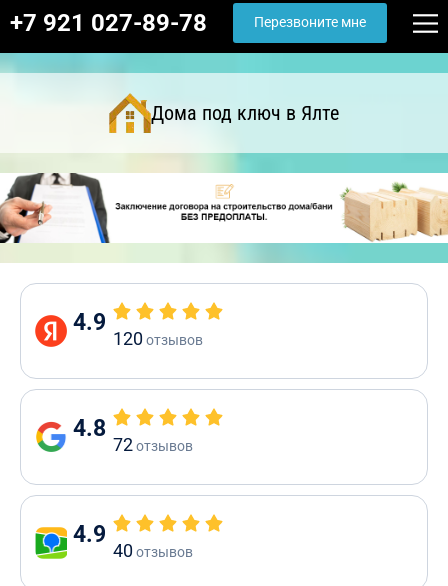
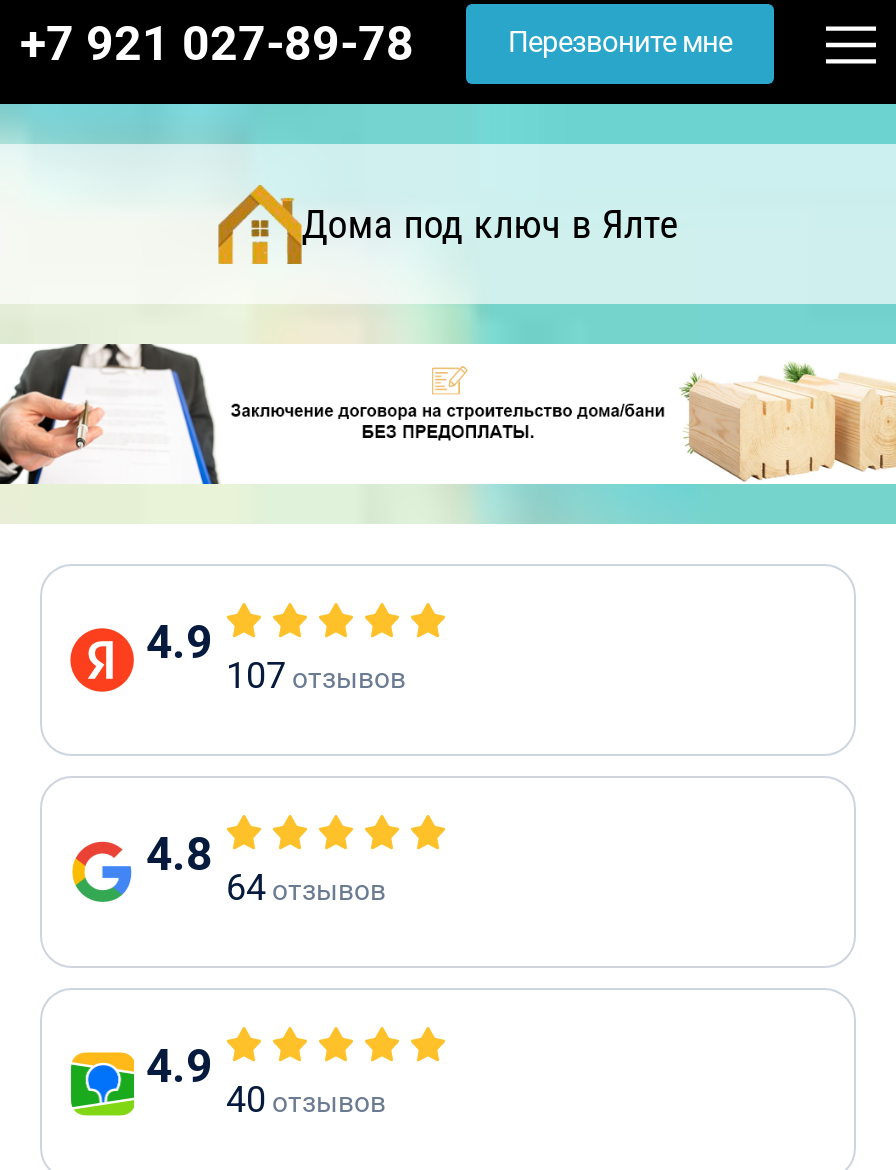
[113,328,203,349] 120 отзывов -> [226,654,406,696] 107 отзывов
[113,434,193,455] 72отзывов -> [226,866,386,908] 64отзывов

